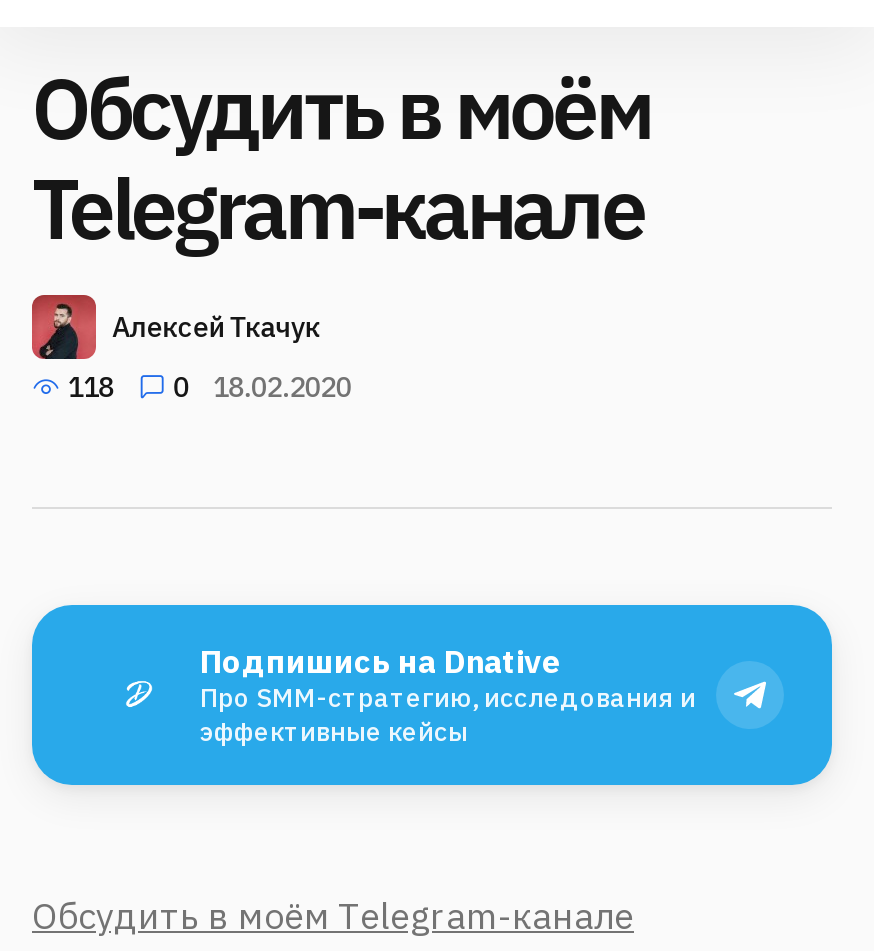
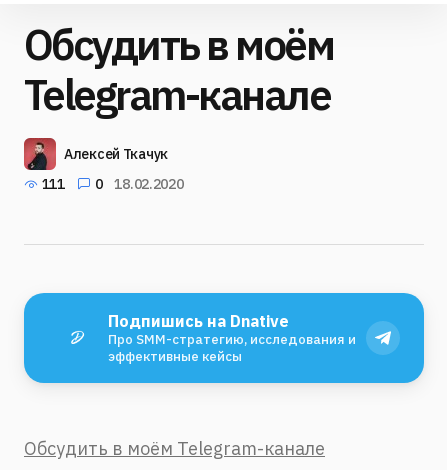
[67,369,351,405] 118 0 18.02.2020 -> [42,175,184,193] 111 0 18.02.2020

